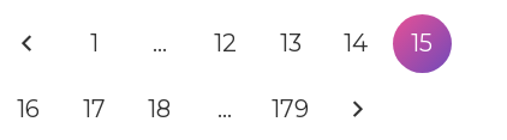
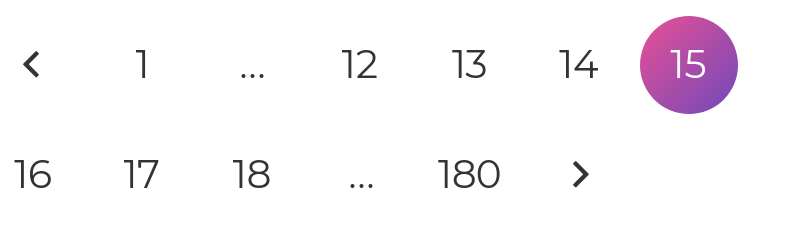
[272,94,309,123] 179 -> [438,149,502,197] 180

